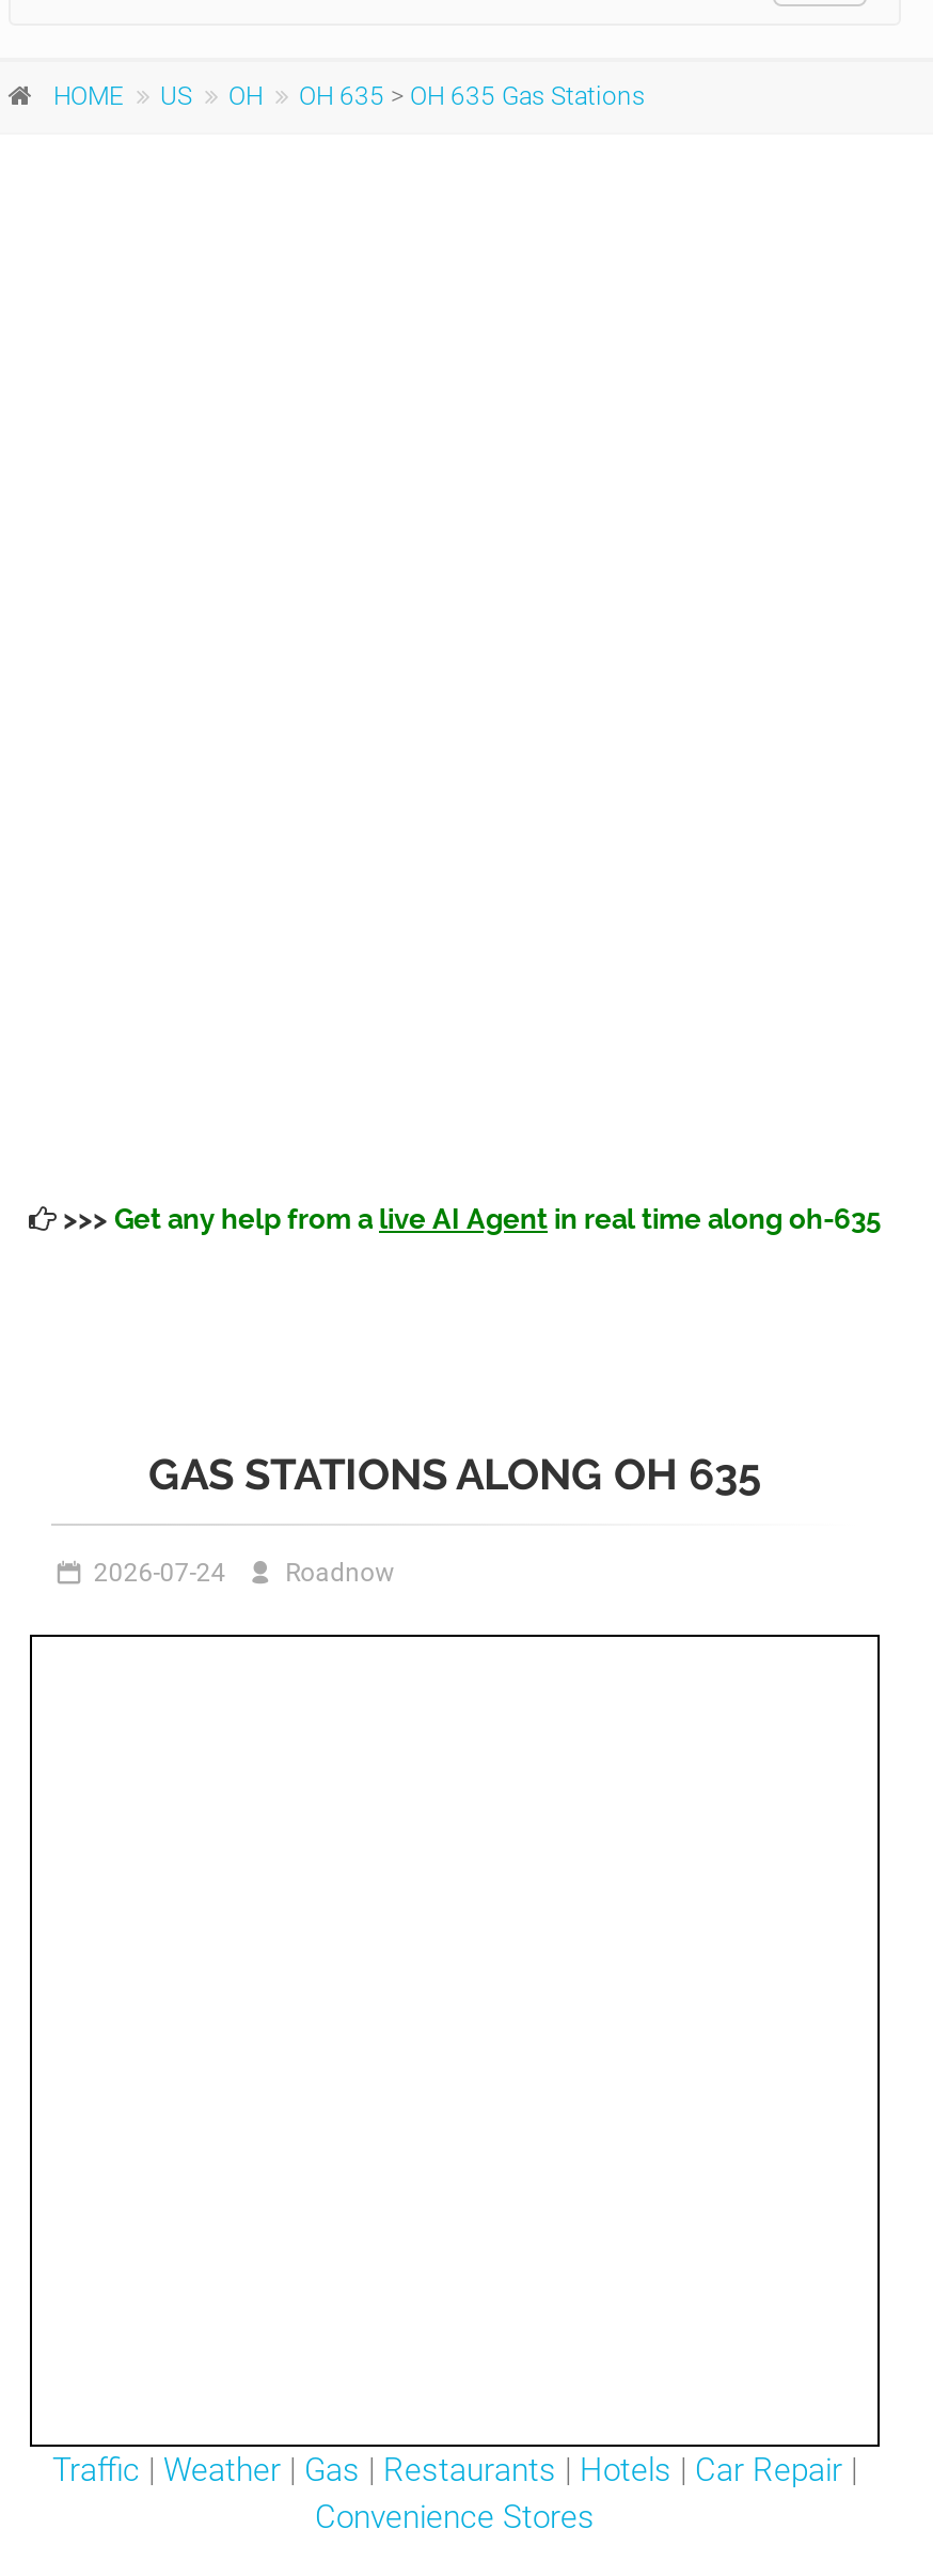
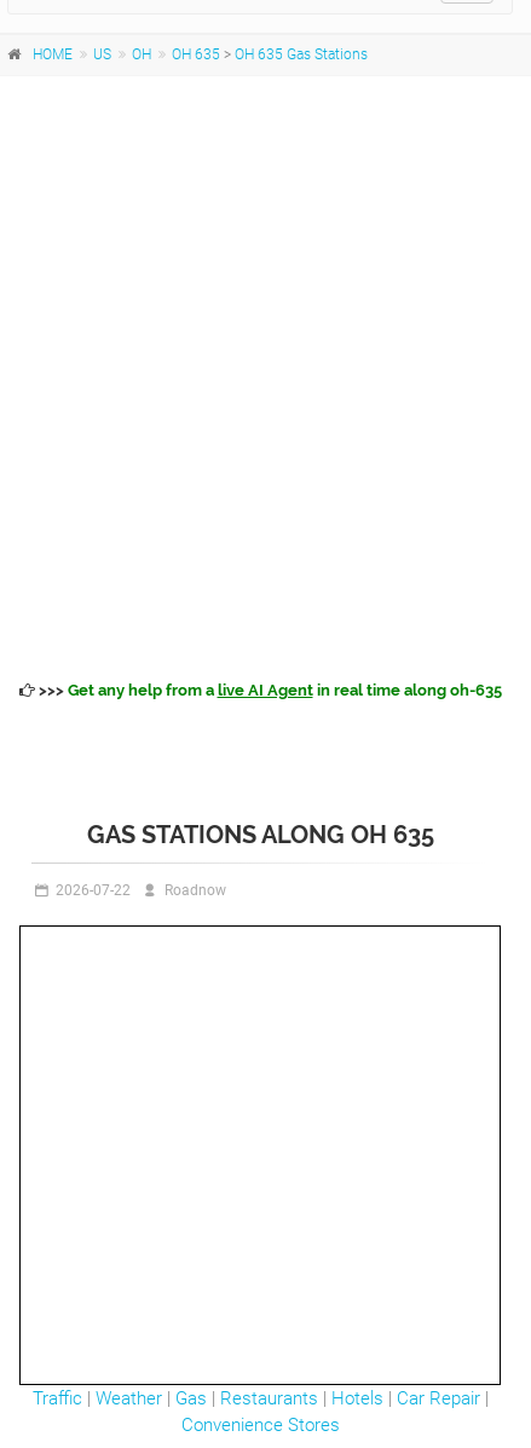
[94,1558,394,1588] 2026-07-24 Roadnow -> [55,882,226,899] 2026-07-22 Roadnow

